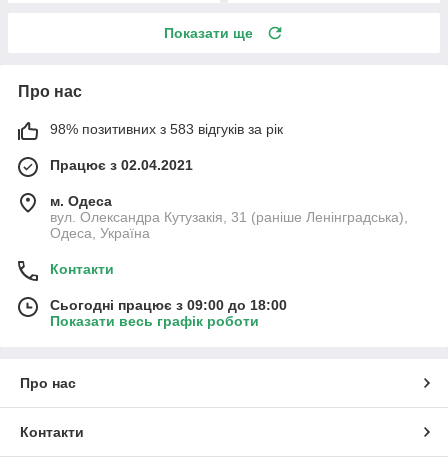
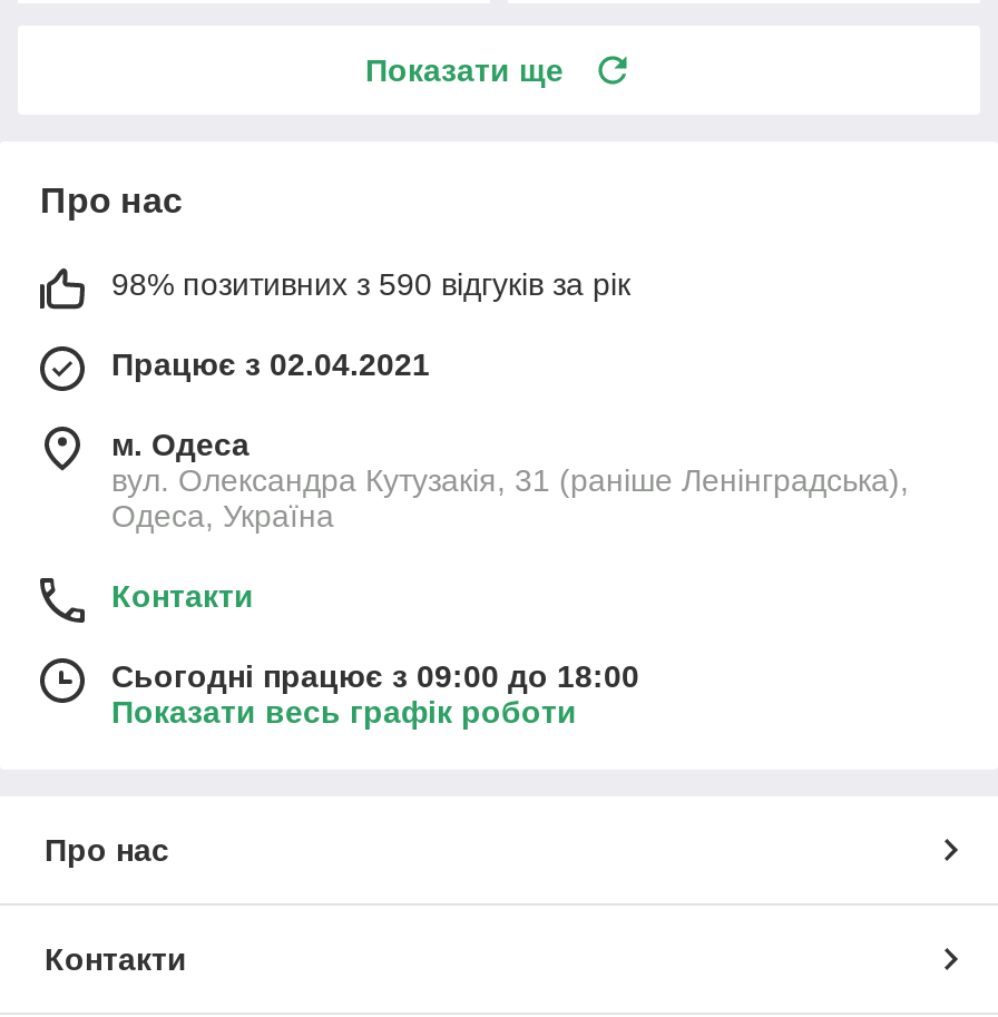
[50,121,283,137] 98% позитивних з 583 відгуків за рік -> [111,267,630,303] 98% позитивних з 590 відгуків за рік

